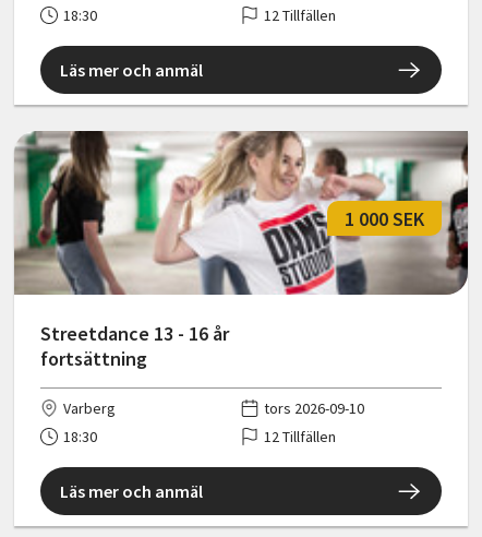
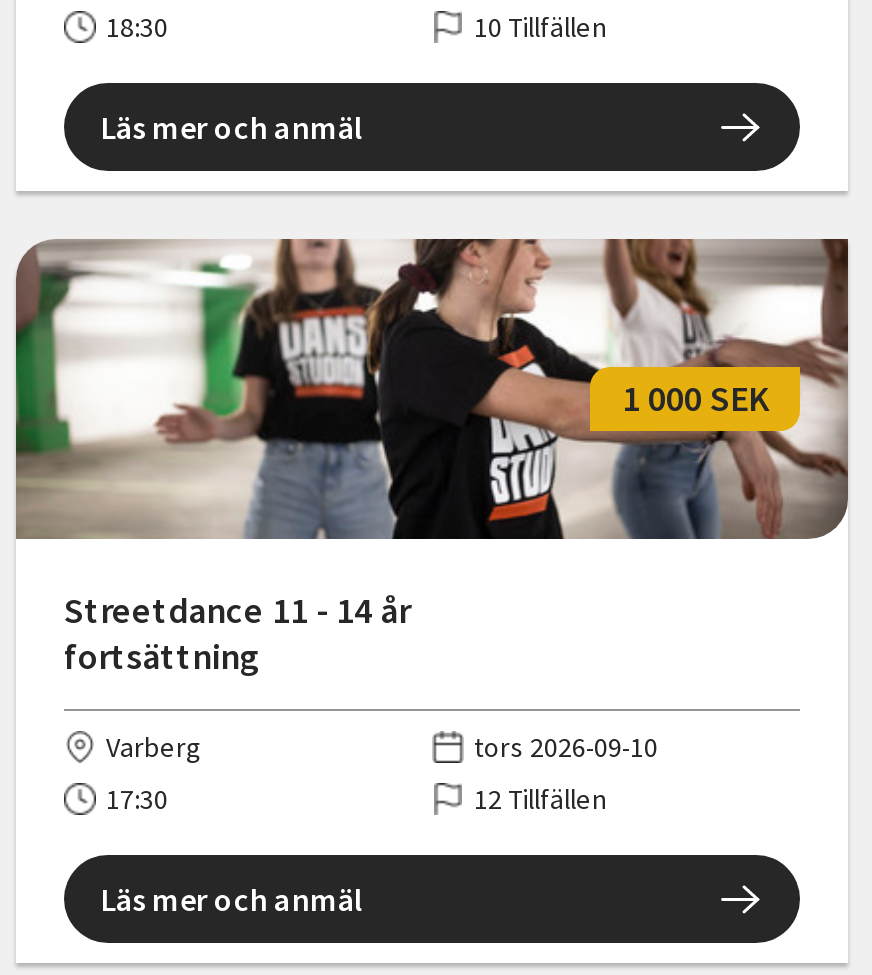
[264,6,336,26] 12 Tillfällen -> [474,9,606,45] 10 Tillfällen
[14,130,468,347] [image] | Streetdance 13 - 16 år -> [14,238,850,633] [image] | Streetdance 11 - 14 år
[63,427,97,447] 18:30 -> [106,781,168,817] 17:30

